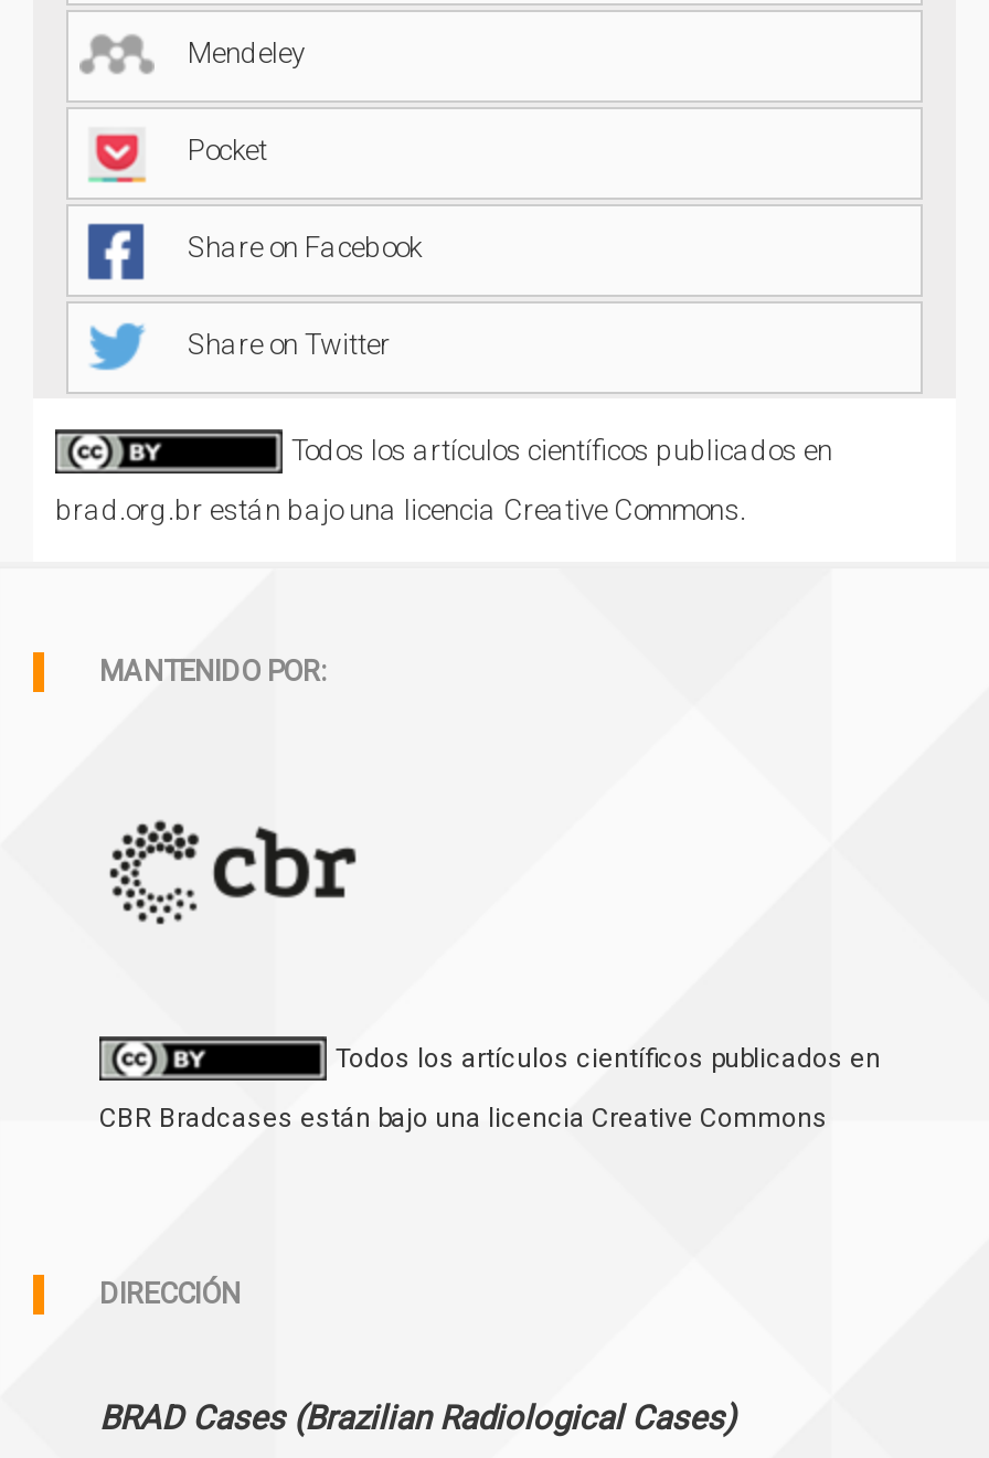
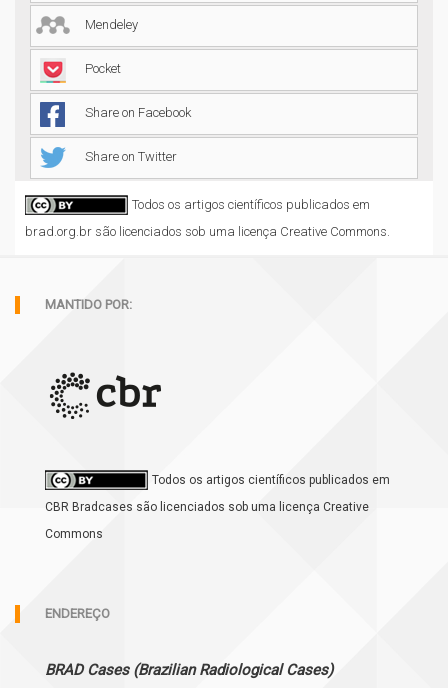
[55,434,832,526] Todos los artículos científicos publicados en | brad.org.br están bajo una licencia Creative Commons. -> [25,197,390,239] Todos os artigos científicos publicados em | brad.org.br são licenciados sob uma licença Creative Commons.
[99,654,327,688] MANTENIDO POR: -> [45,297,132,312] MANTIDO POR:
[99,1043,881,1134] Todos los artículos científicos publicados en | CBR Bradcases están bajo una licencia Creative Commons -> [45,473,390,541] Todos os artigos científicos publicados em | CBR Bradcases são licenciados sob uma licença Creative | Commons
[99,1277,241,1310] DIRECCIÓN -> [45,606,110,621] ENDEREÇO

